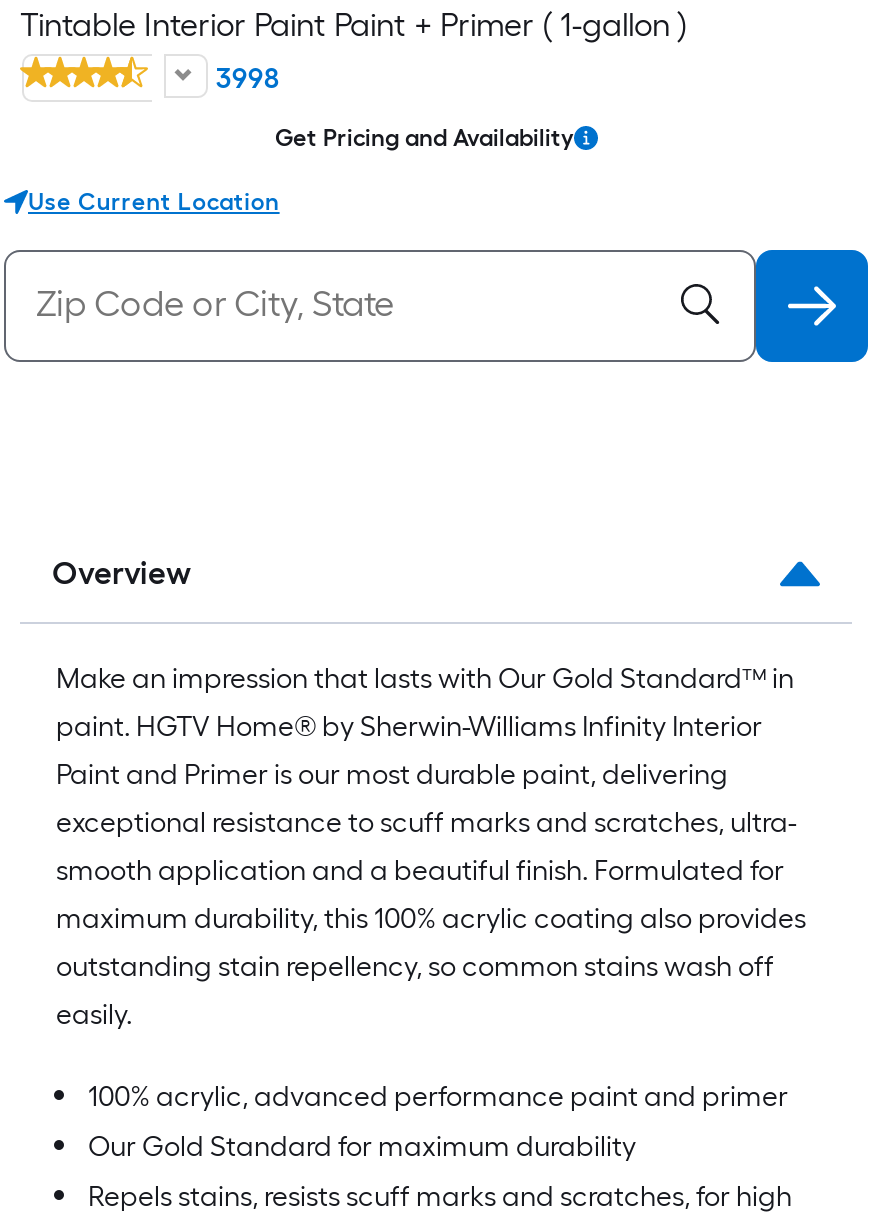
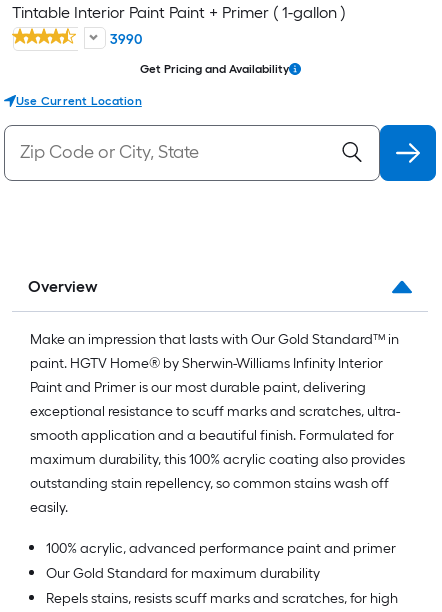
[216,62,280,96] 3998 -> [110,31,142,48] 3990

